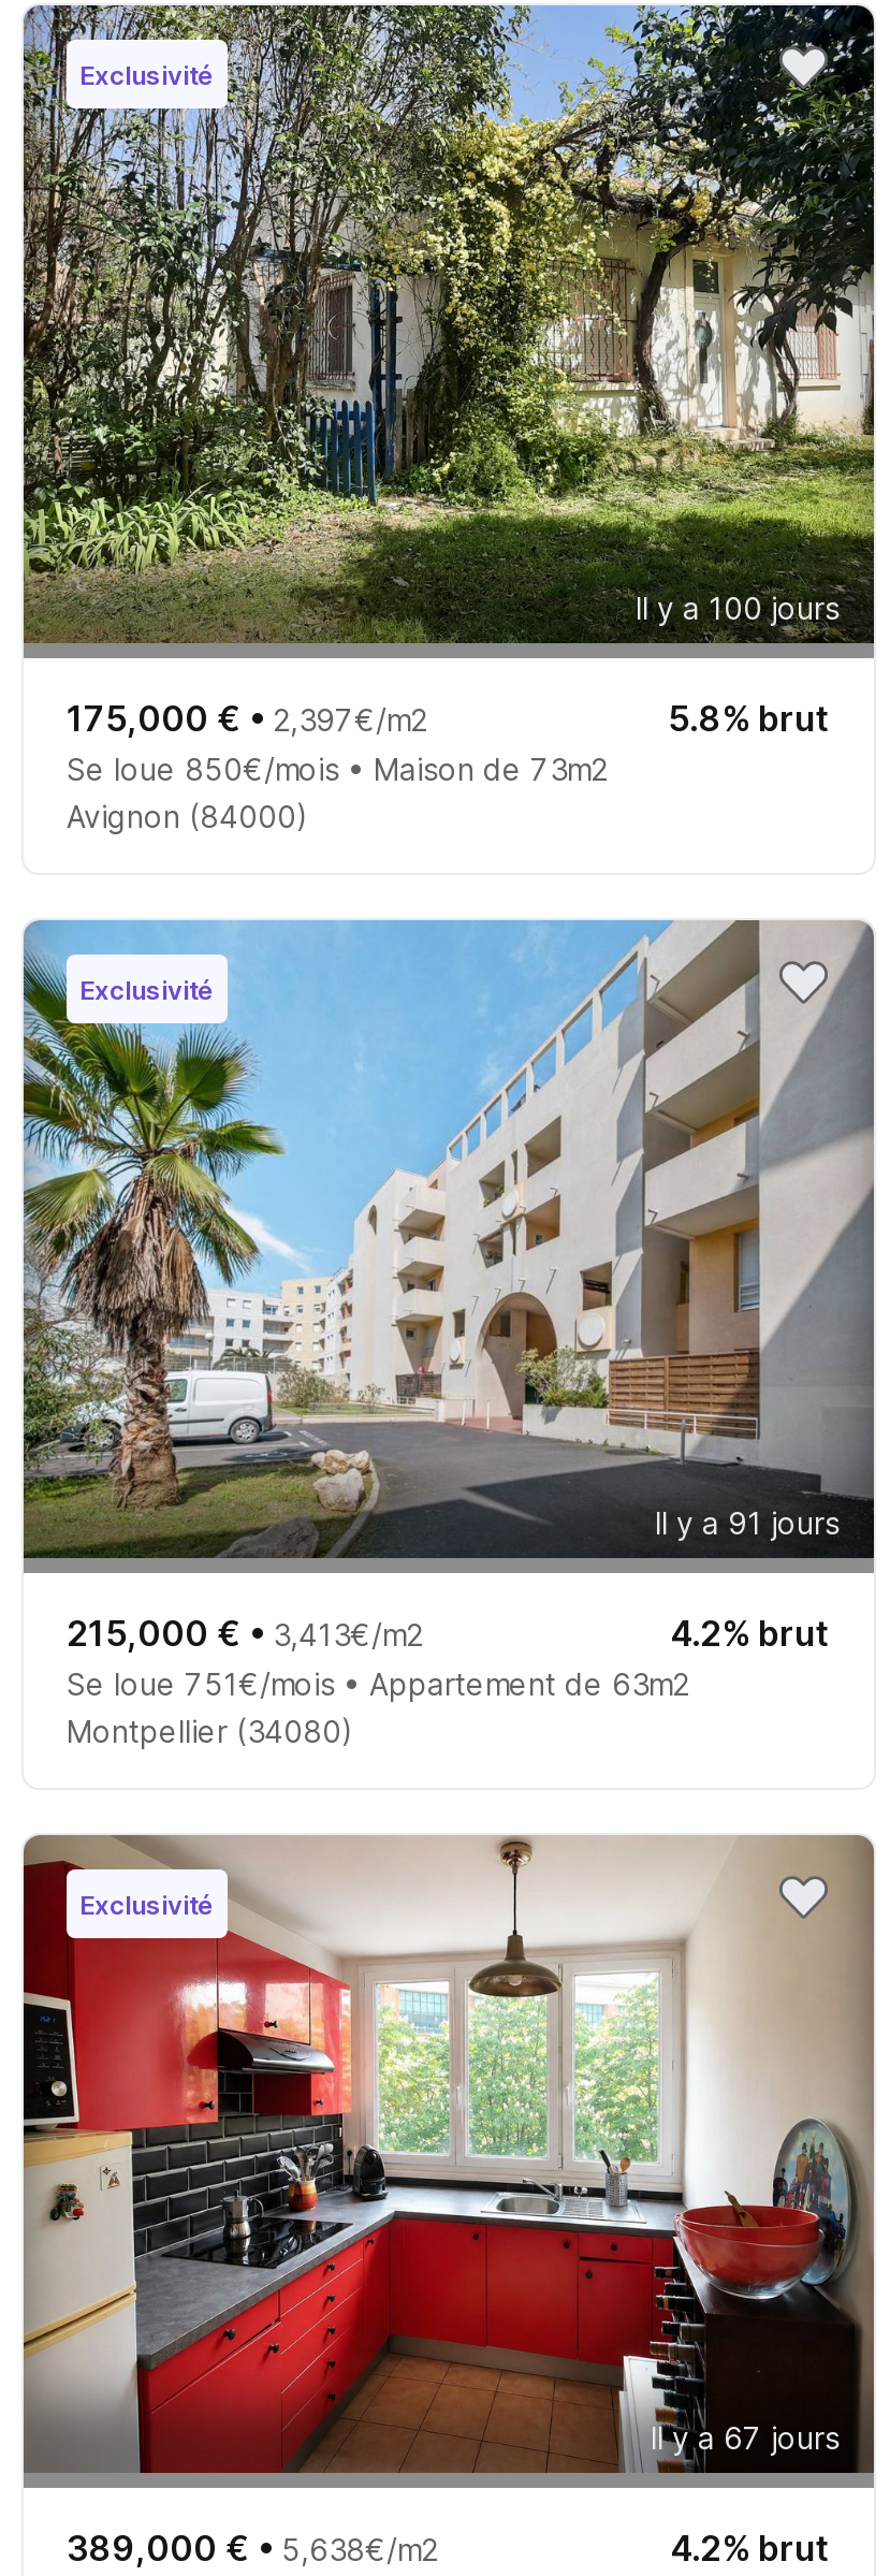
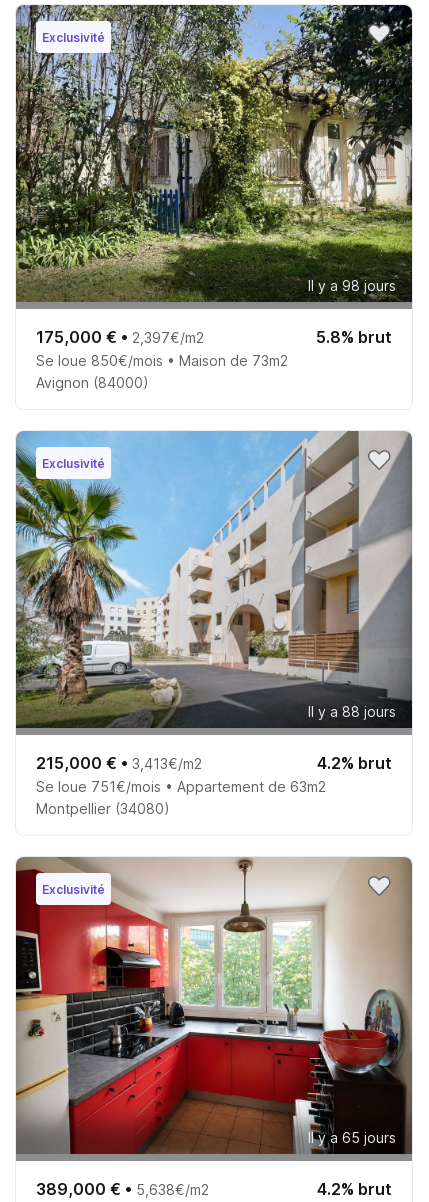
[636,590,840,626] Il y a 100 jours -> [308,277,396,294] Il y a 98 jours
[655,1504,840,1541] Il y a 91 jours -> [308,703,396,720] Il y a 88 jours
[651,2419,840,2456] Il y a 67 jours -> [308,1129,396,1146] Il y a 65 jours

